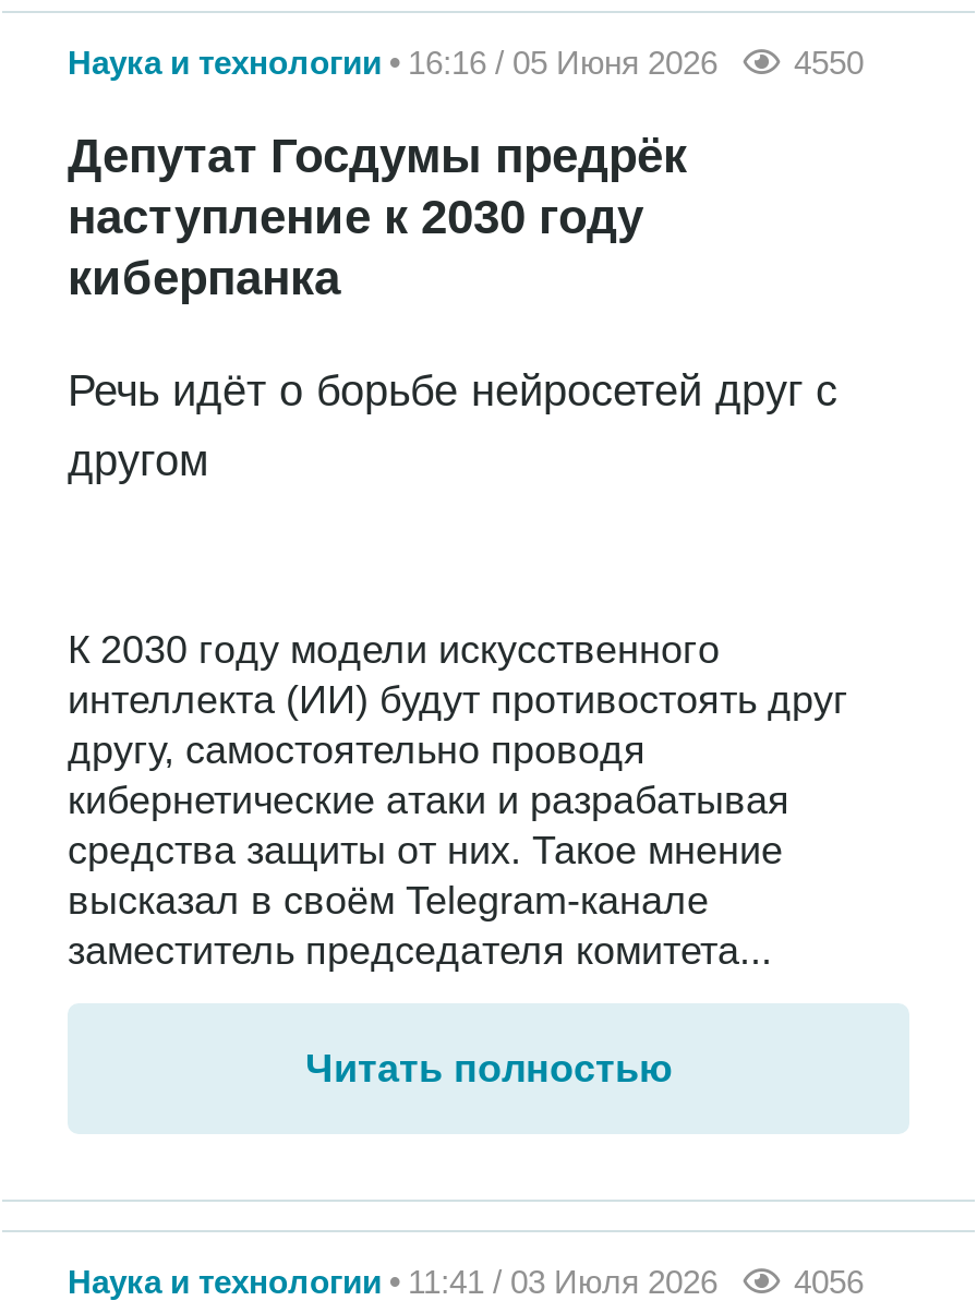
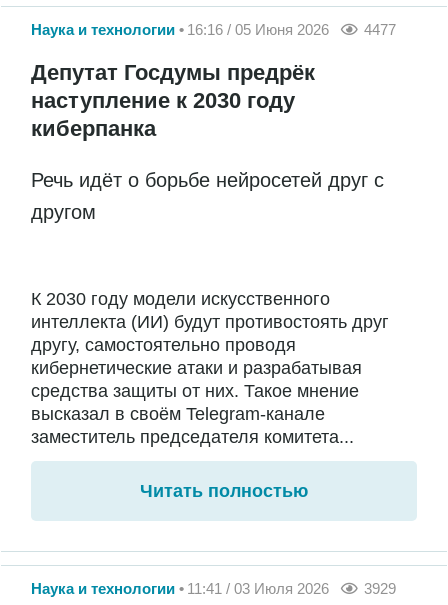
[794,44,864,82] 4550 -> [364,21,396,38] 4477
[794,1262,864,1299] 4056 -> [364,580,396,597] 3929

